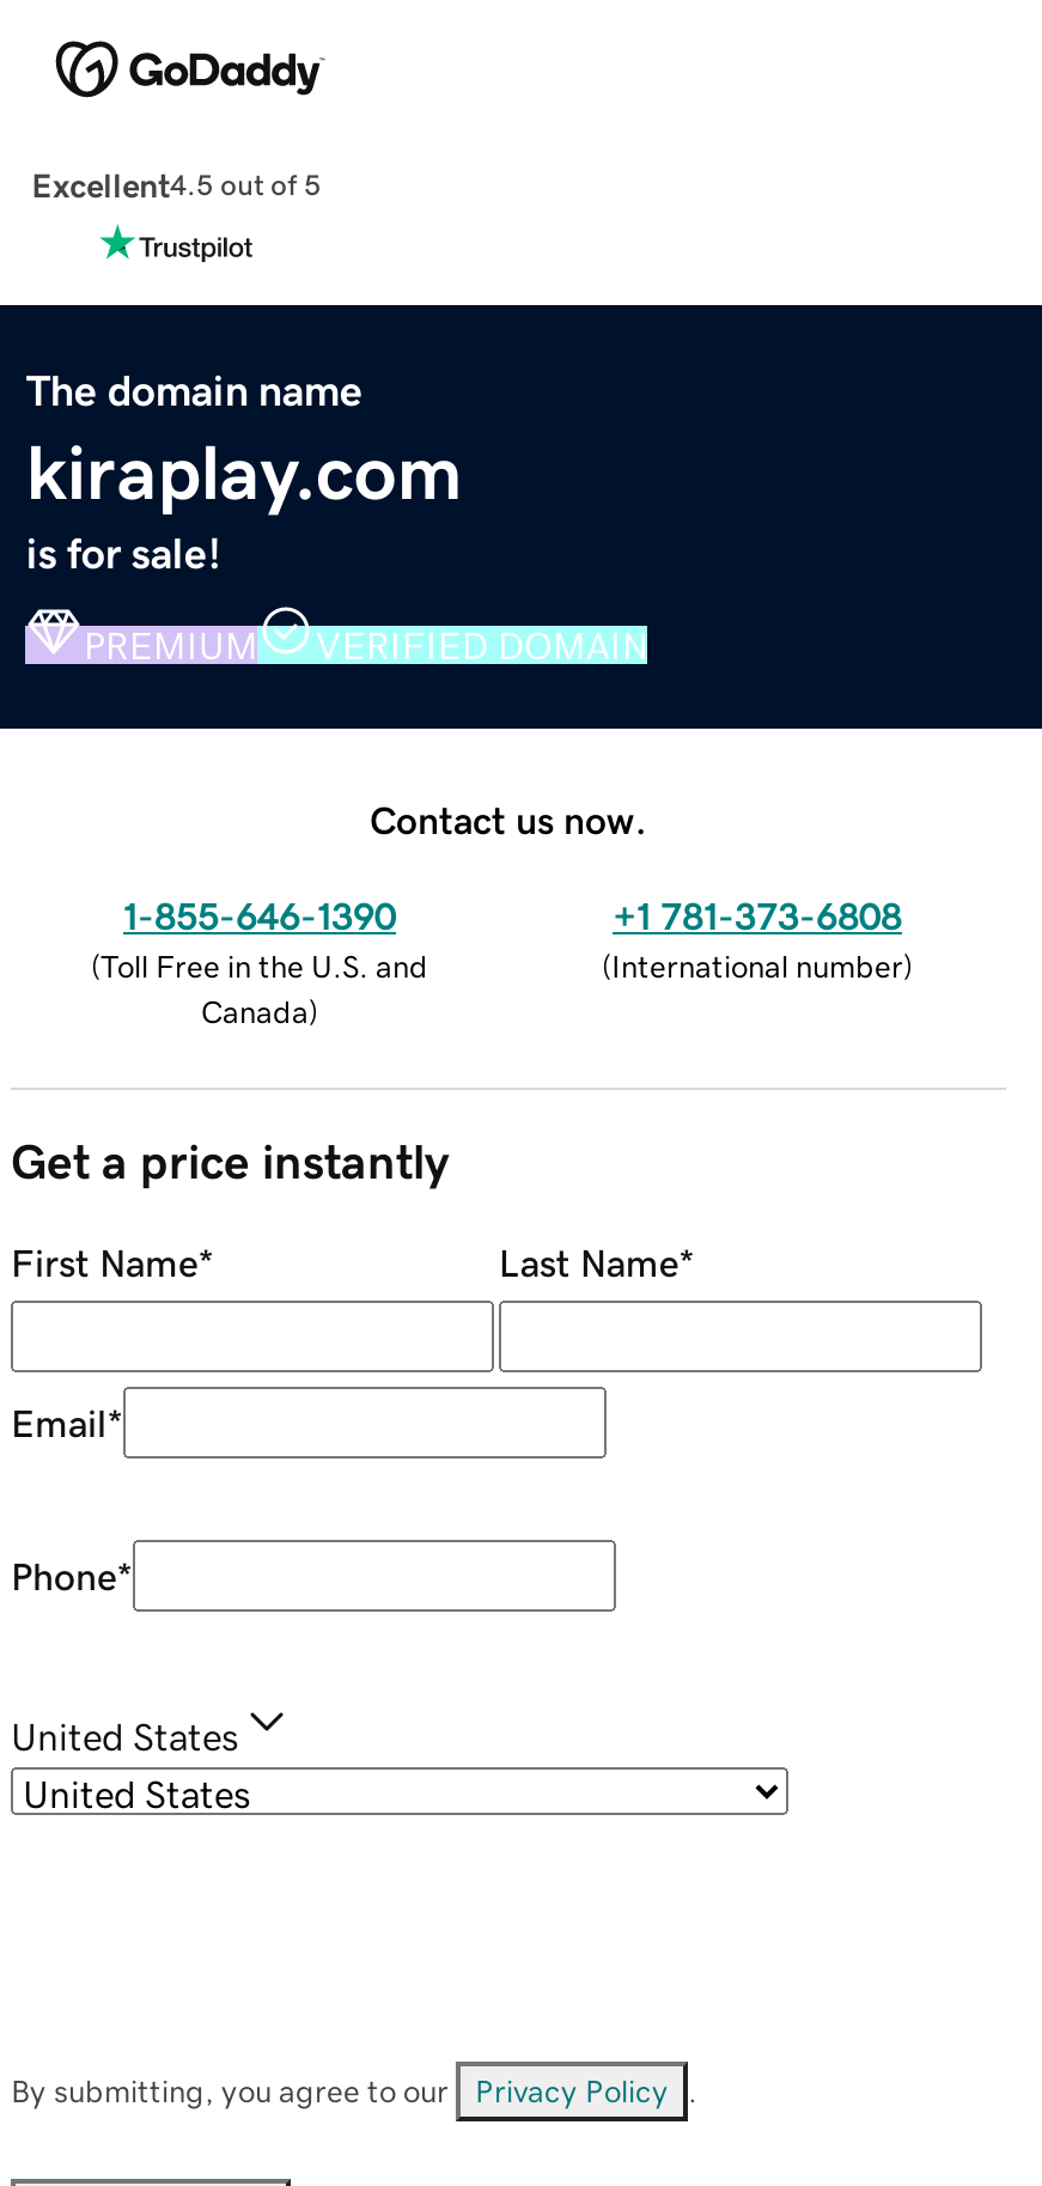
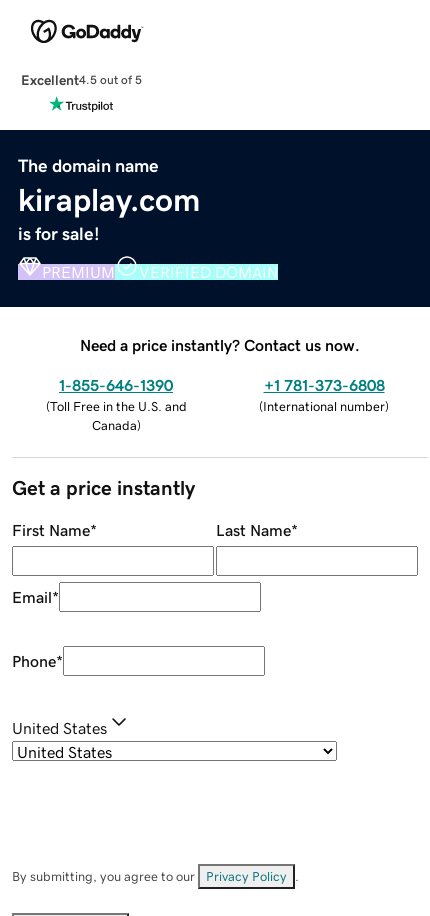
[370,799,647,838] Contact us now. -> [80,337,360,353] Need a price instantly? Contact us now.

